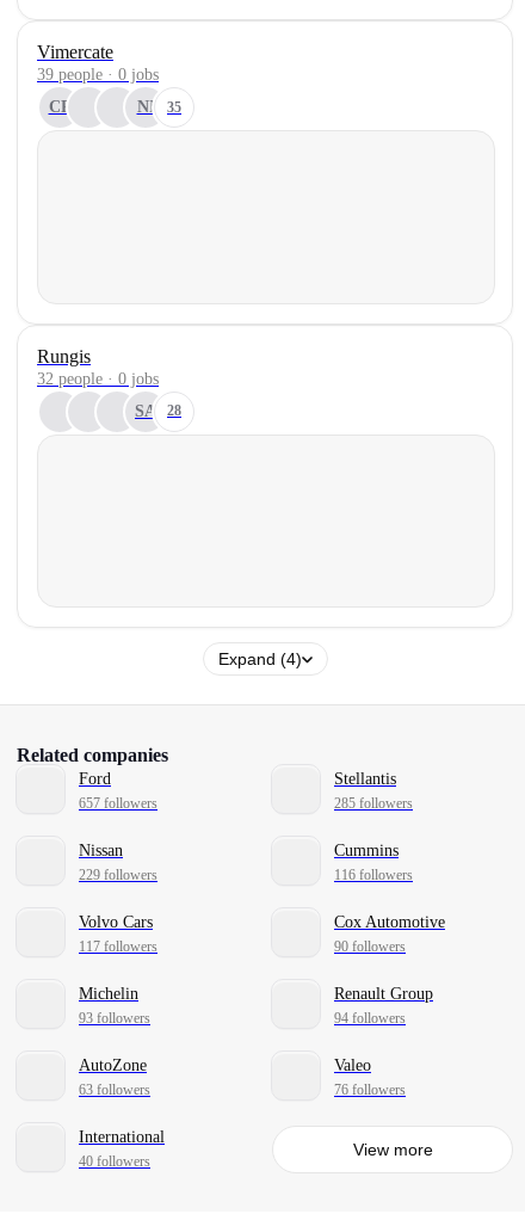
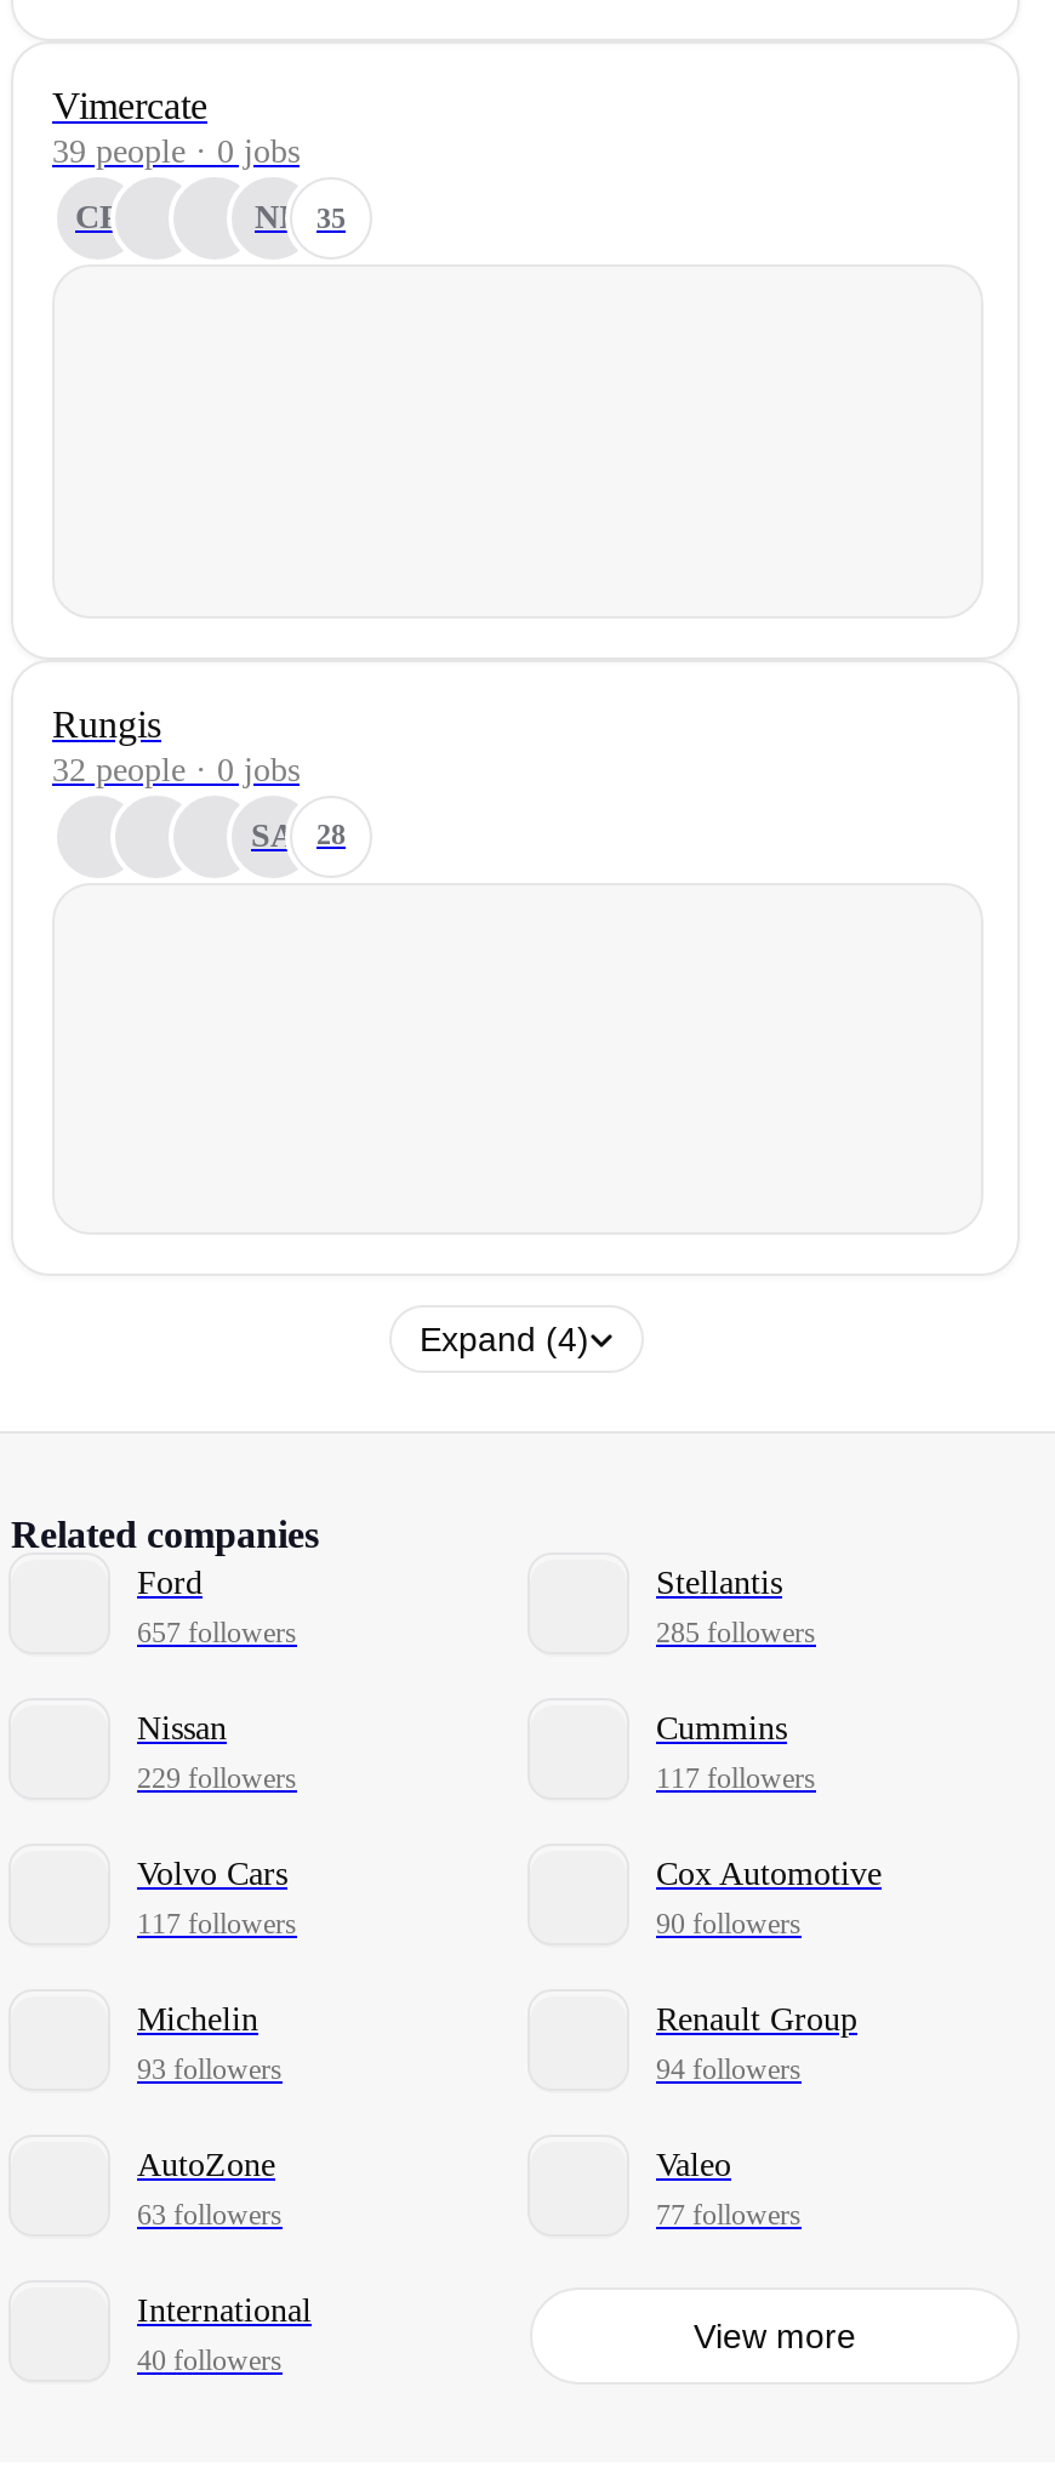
[334,867,413,884] 116 followers -> [656,1762,816,1796] 117 followers
[334,1082,406,1098] 76 followers -> [656,2198,802,2232] 77 followers

